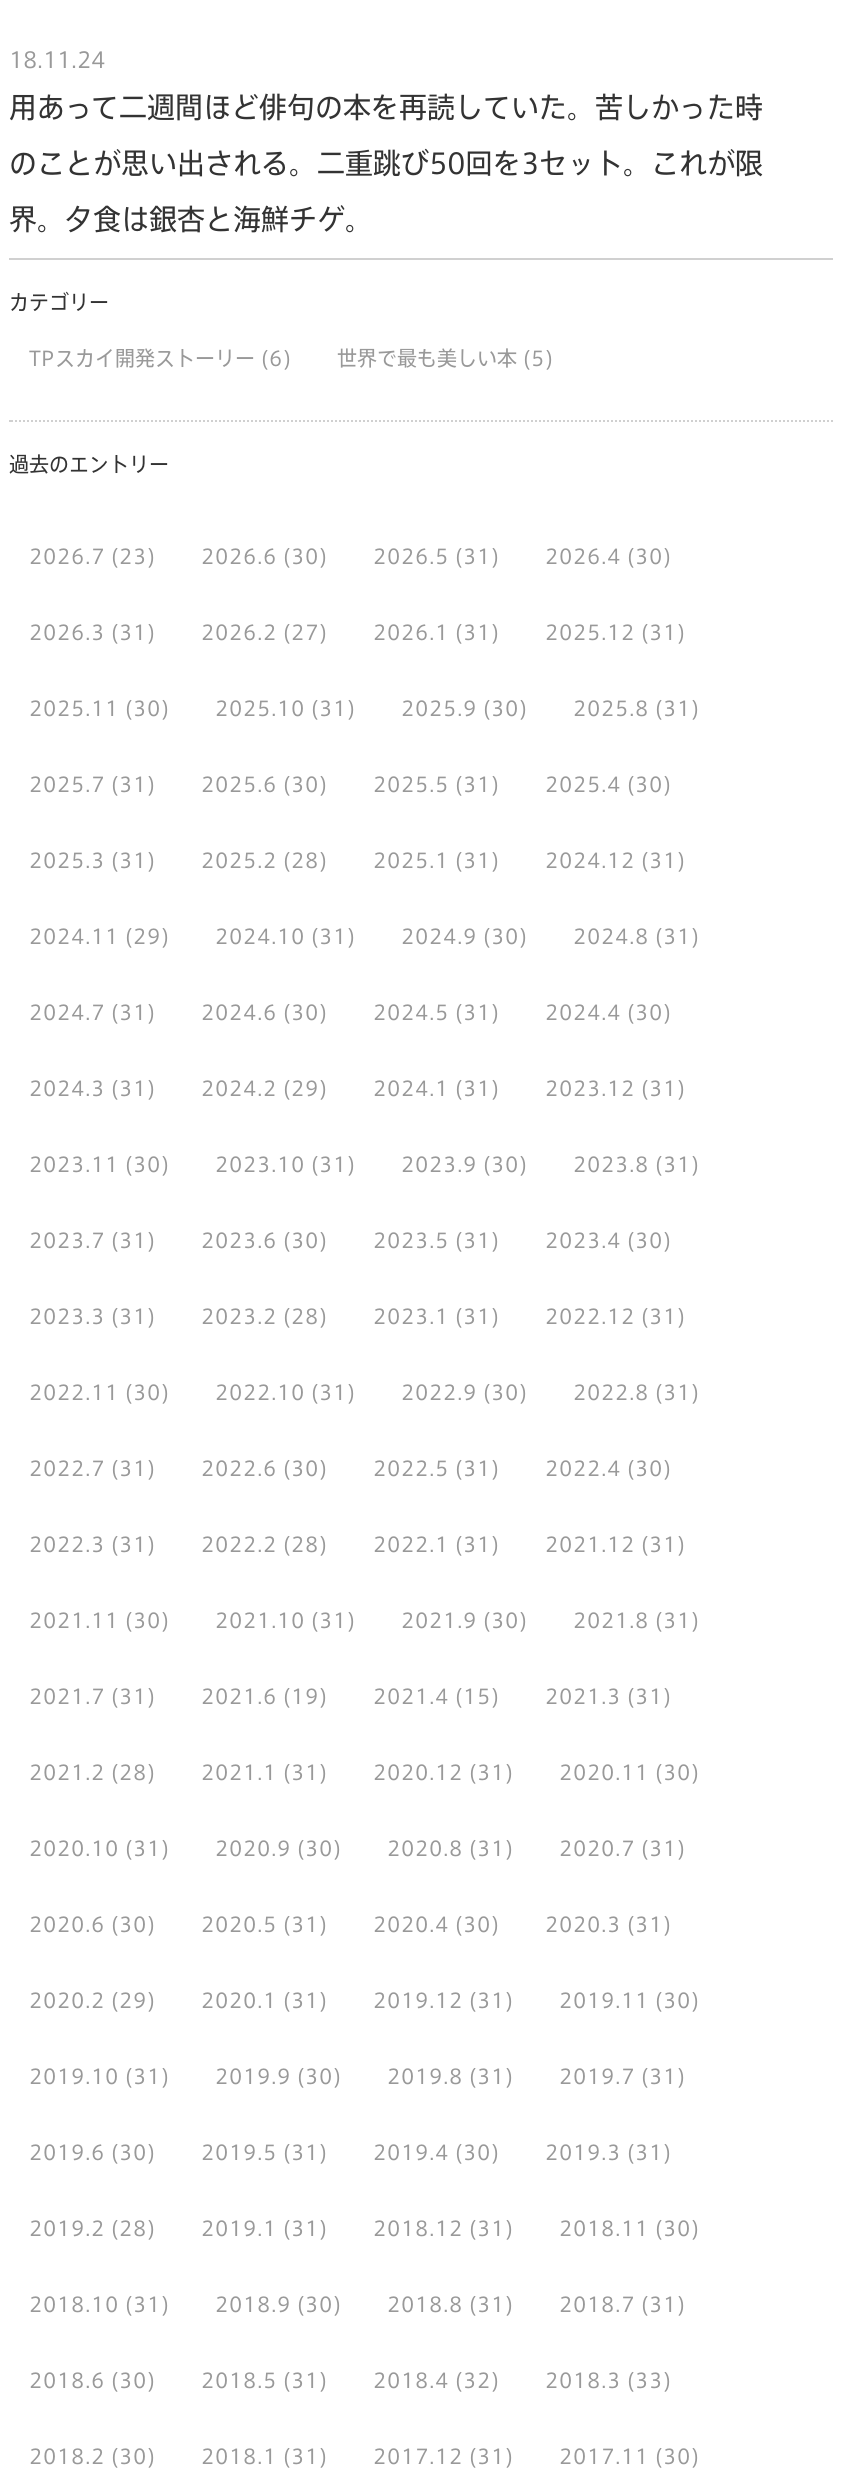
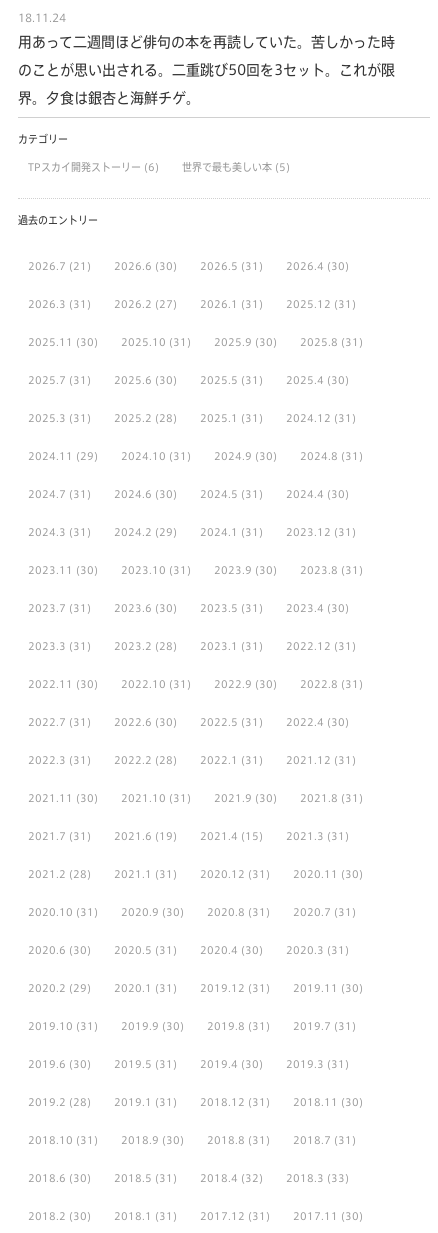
[29,541,671,569] 2026.7 (23) 2026.6 (30) 2026.5 (31) 2026.4 (30) -> [28,259,349,273] 2026.7 (21) 2026.6 (30) 2026.5 (31) 2026.4 (30)

